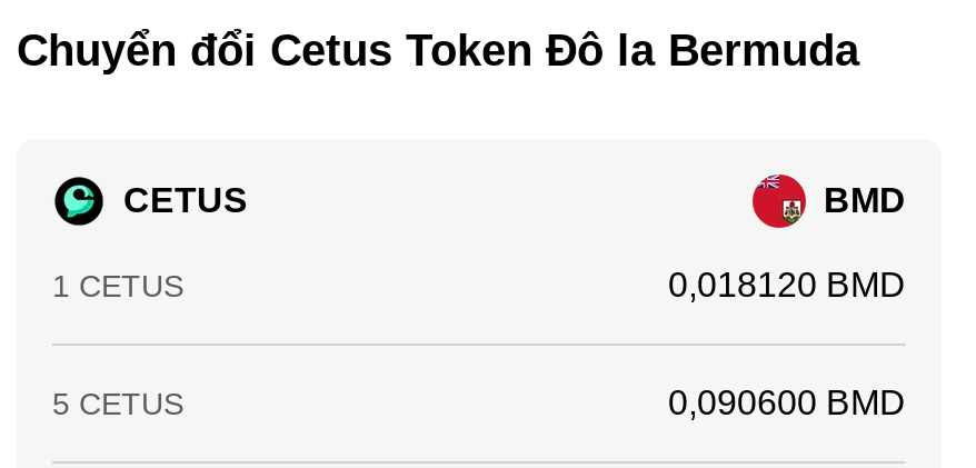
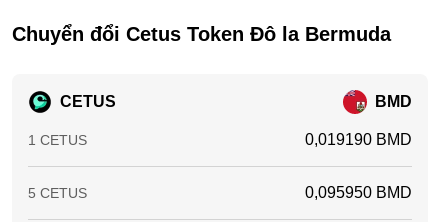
[668,266,906,303] 0,018120 BMD -> [305,131,412,148] 0,019190 BMD
[668,384,906,421] 0,090600 BMD -> [305,184,412,201] 0,095950 BMD

